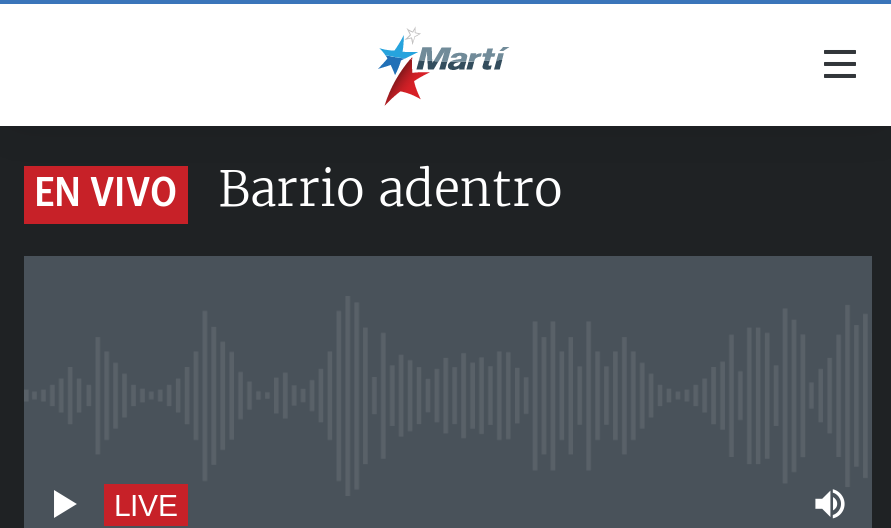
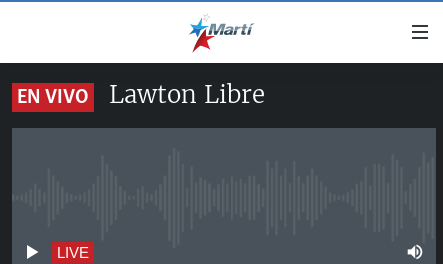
[218,158,562,220] Barrio adentro -> [109,79,265,110] Lawton Libre

